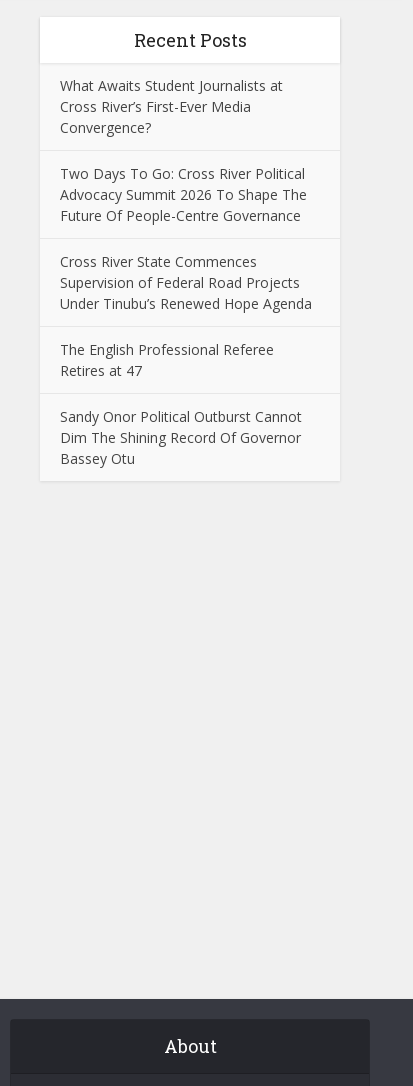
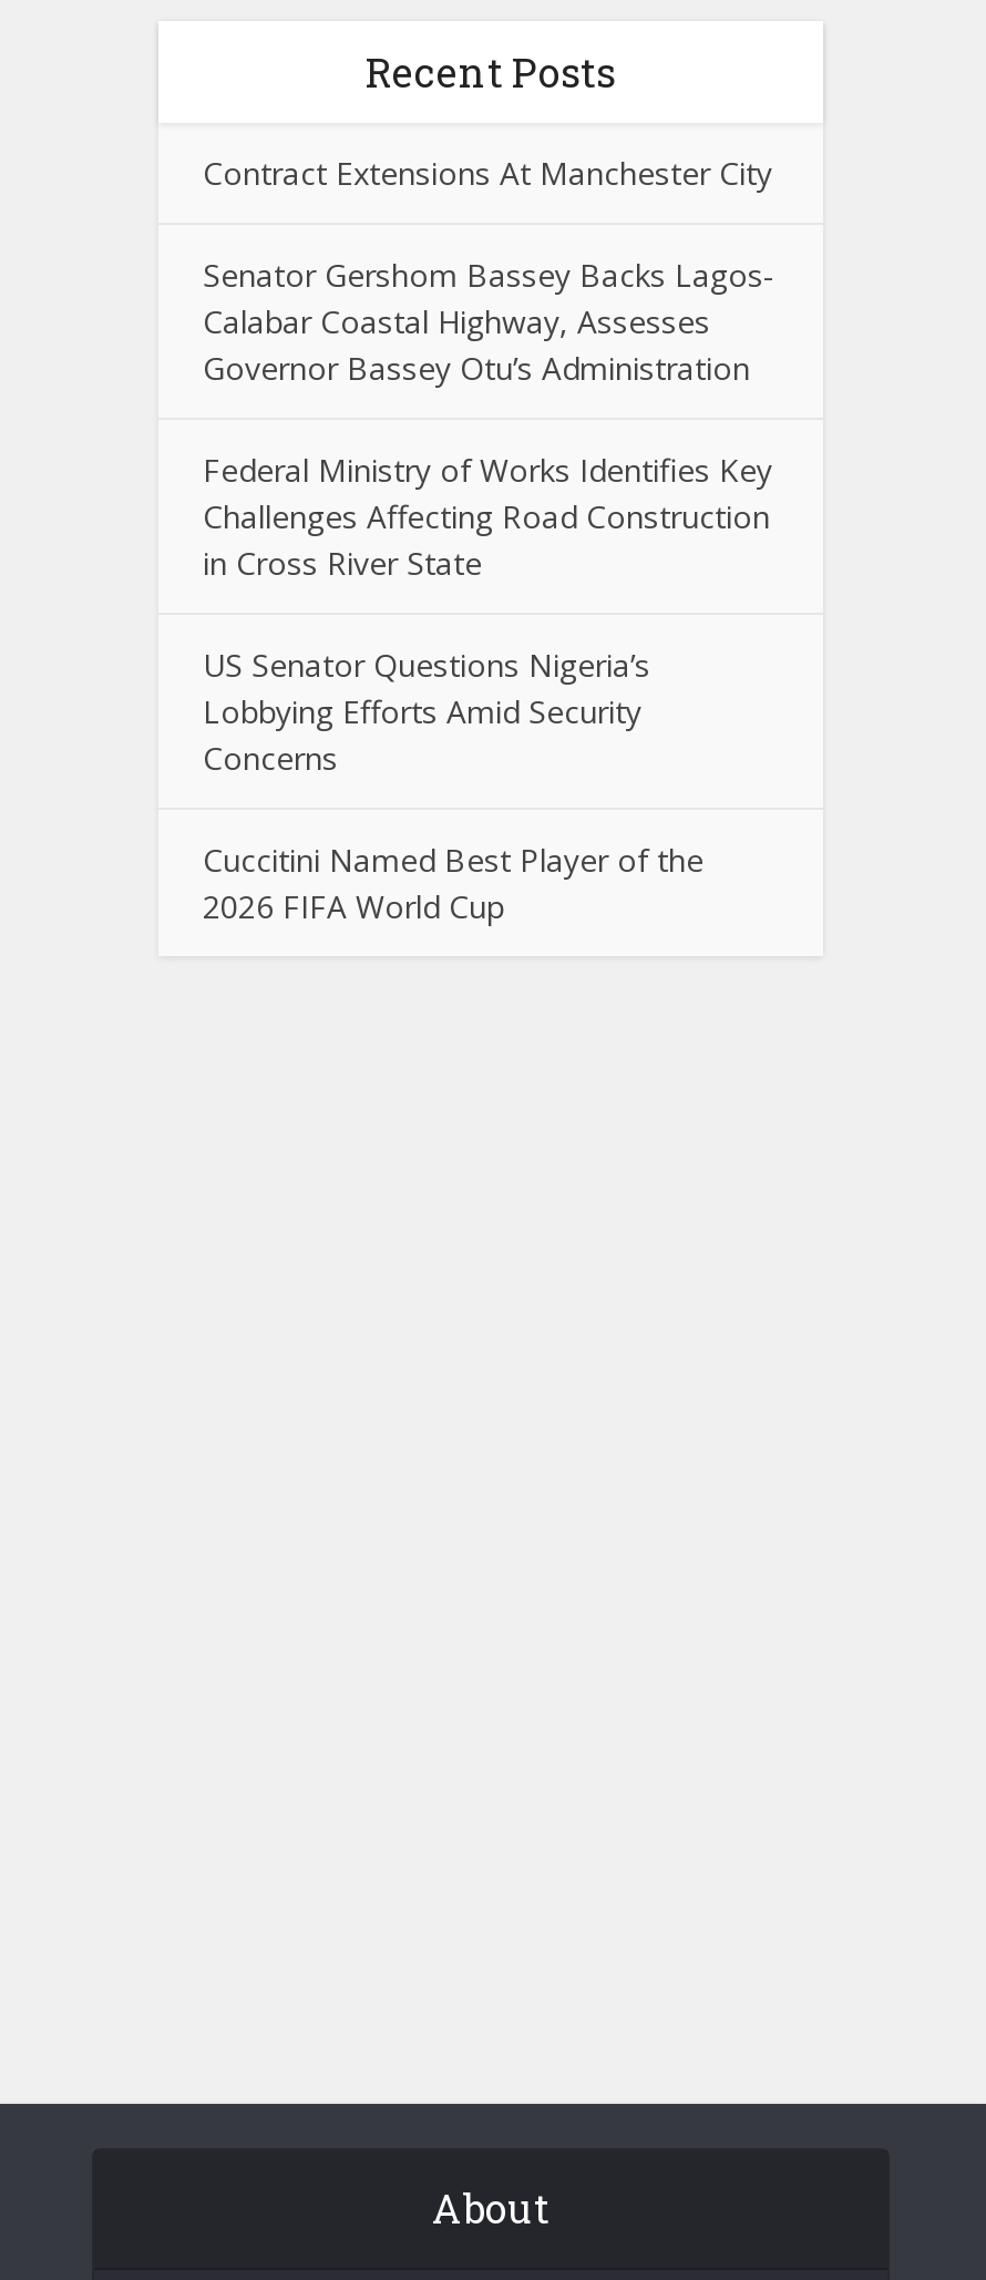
[60,76,283,137] What Awaits Student Journalists at | Cross River’s First-Ever Media | Convergence? -> [203,152,772,194] Contract Extensions At Manchester City
[60,164,307,225] Two Days To Go: Cross River Political | Advocacy Summit 2026 To Shape The | Future Of People-Centre Governance -> [203,254,774,389] Senator Gershom Bassey Backs Lagos- | Calabar Coastal Highway, Assesses | Governor Bassey Otu’s Administration
[60,252,312,313] Cross River State Commences | Supervision of Federal Road Projects | Under Tinubu’s Renewed Hope Agenda -> [203,449,772,584] Federal Ministry of Works Identifies Key | Challenges Affecting Road Construction | in Cross River State
[60,340,274,380] The English Professional Referee | Retires at 47 -> [203,644,650,779] US Senator Questions Nigeria’s | Lobbying Efforts Amid Security | Concerns
[60,407,302,468] Sandy Onor Political Outburst Cannot | Dim The Shining Record Of Governor | Bassey Otu -> [203,839,703,927] Cuccitini Named Best Player of the | 2026 FIFA World Cup

